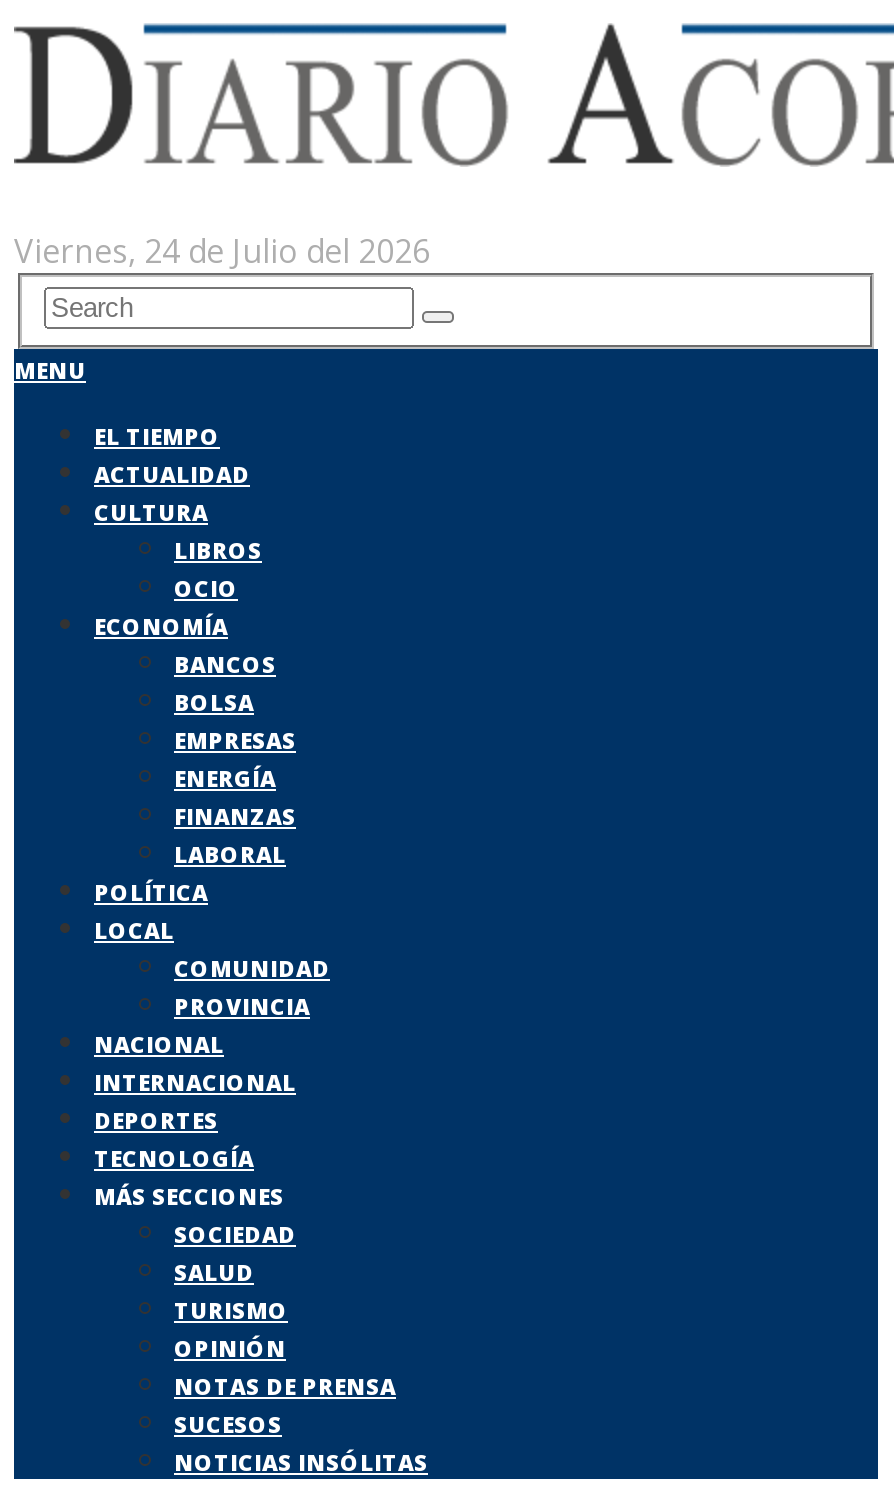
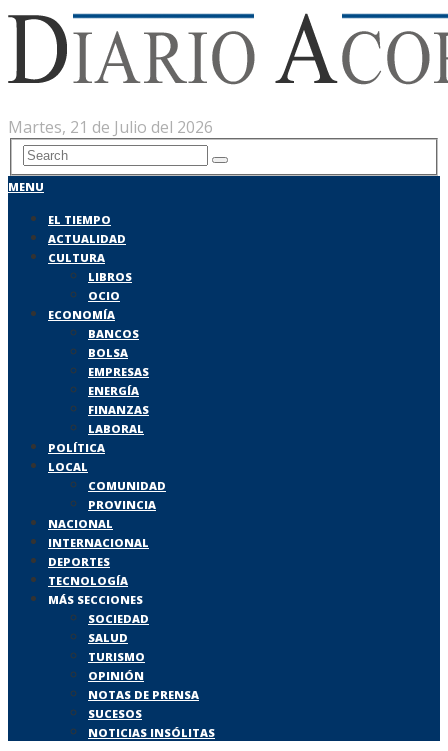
[14,229,430,273] Viernes, 24 de Julio del 2026 -> [8,116,213,138] Martes, 21 de Julio del 2026

